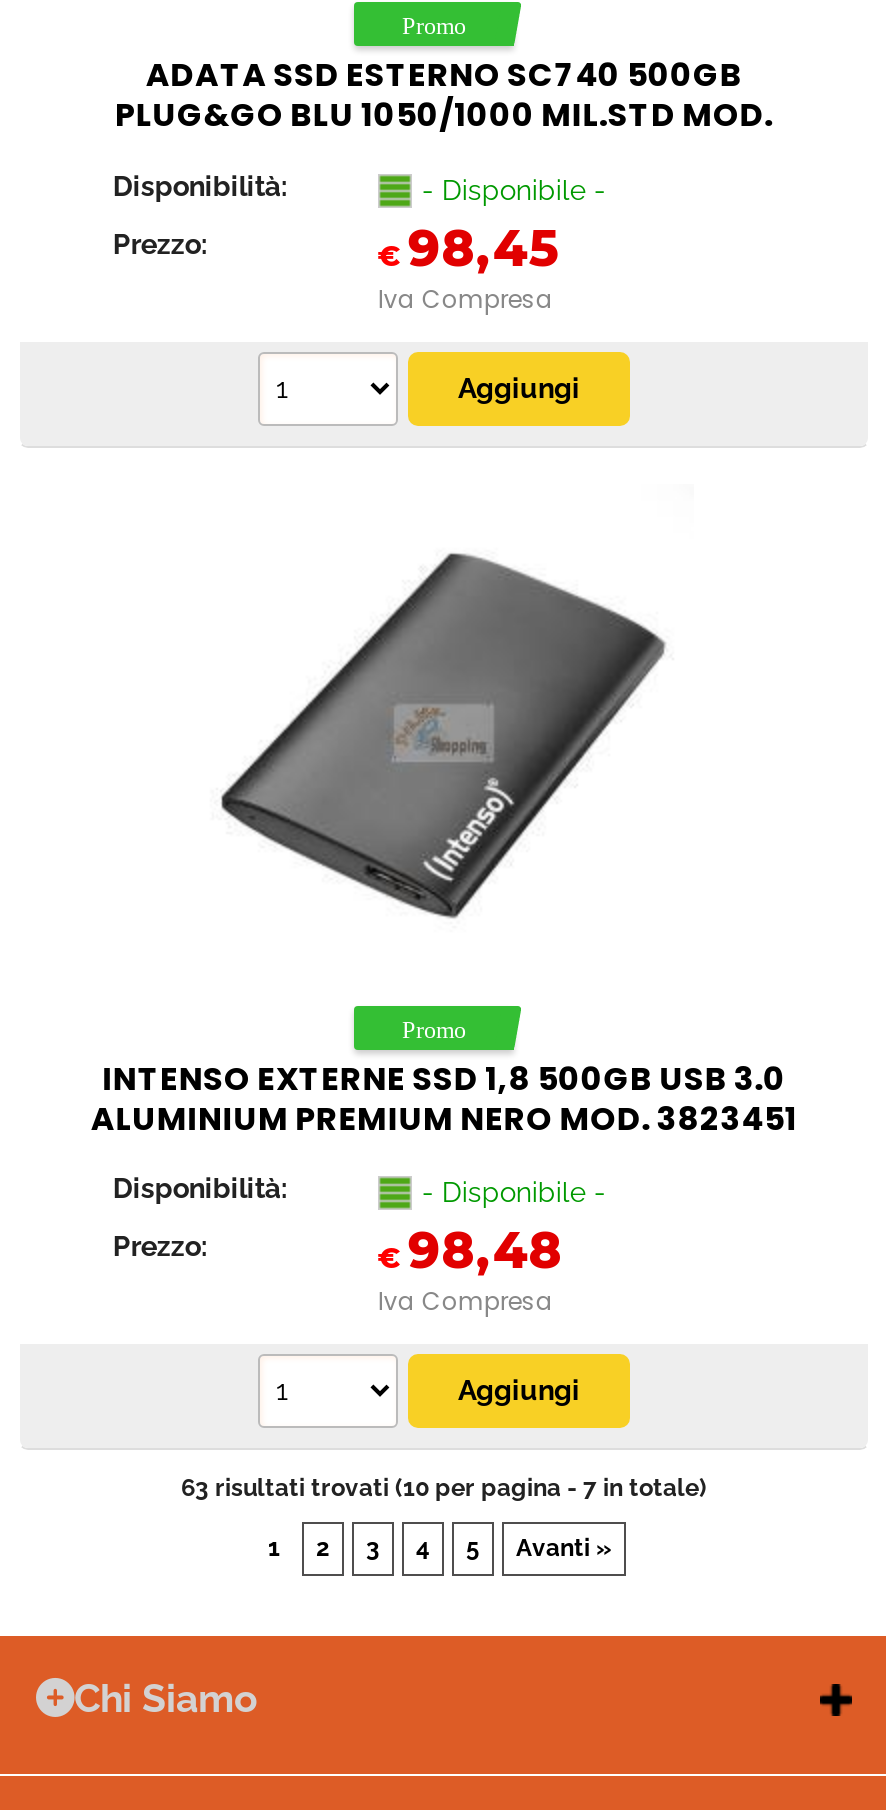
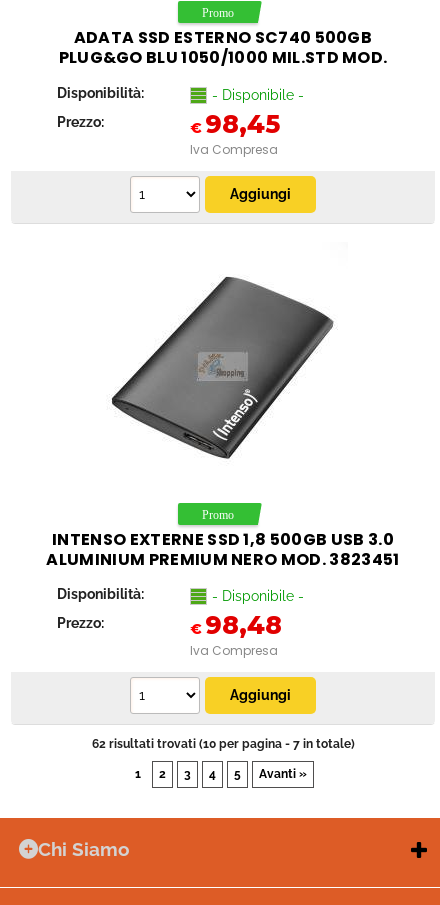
[181,1474,707,1502] 63 risultati trovati (10 per pagina - 7 in totale) -> [91,737,354,751] 62 risultati trovati (10 per pagina - 7 in totale)

